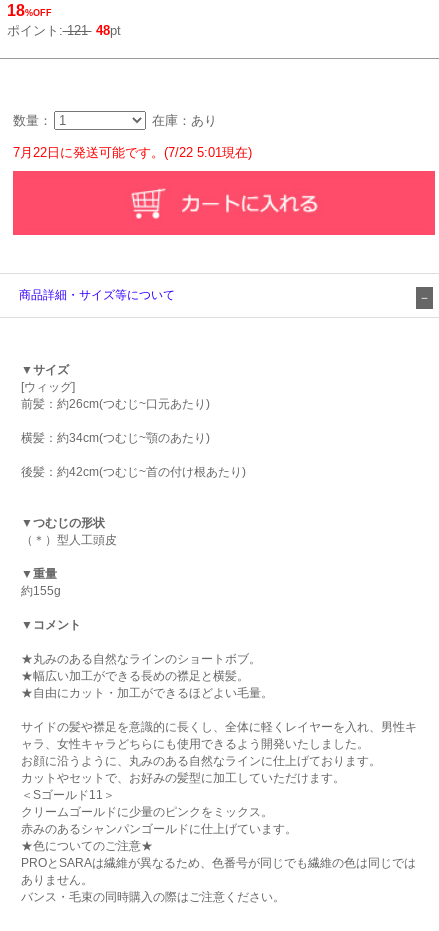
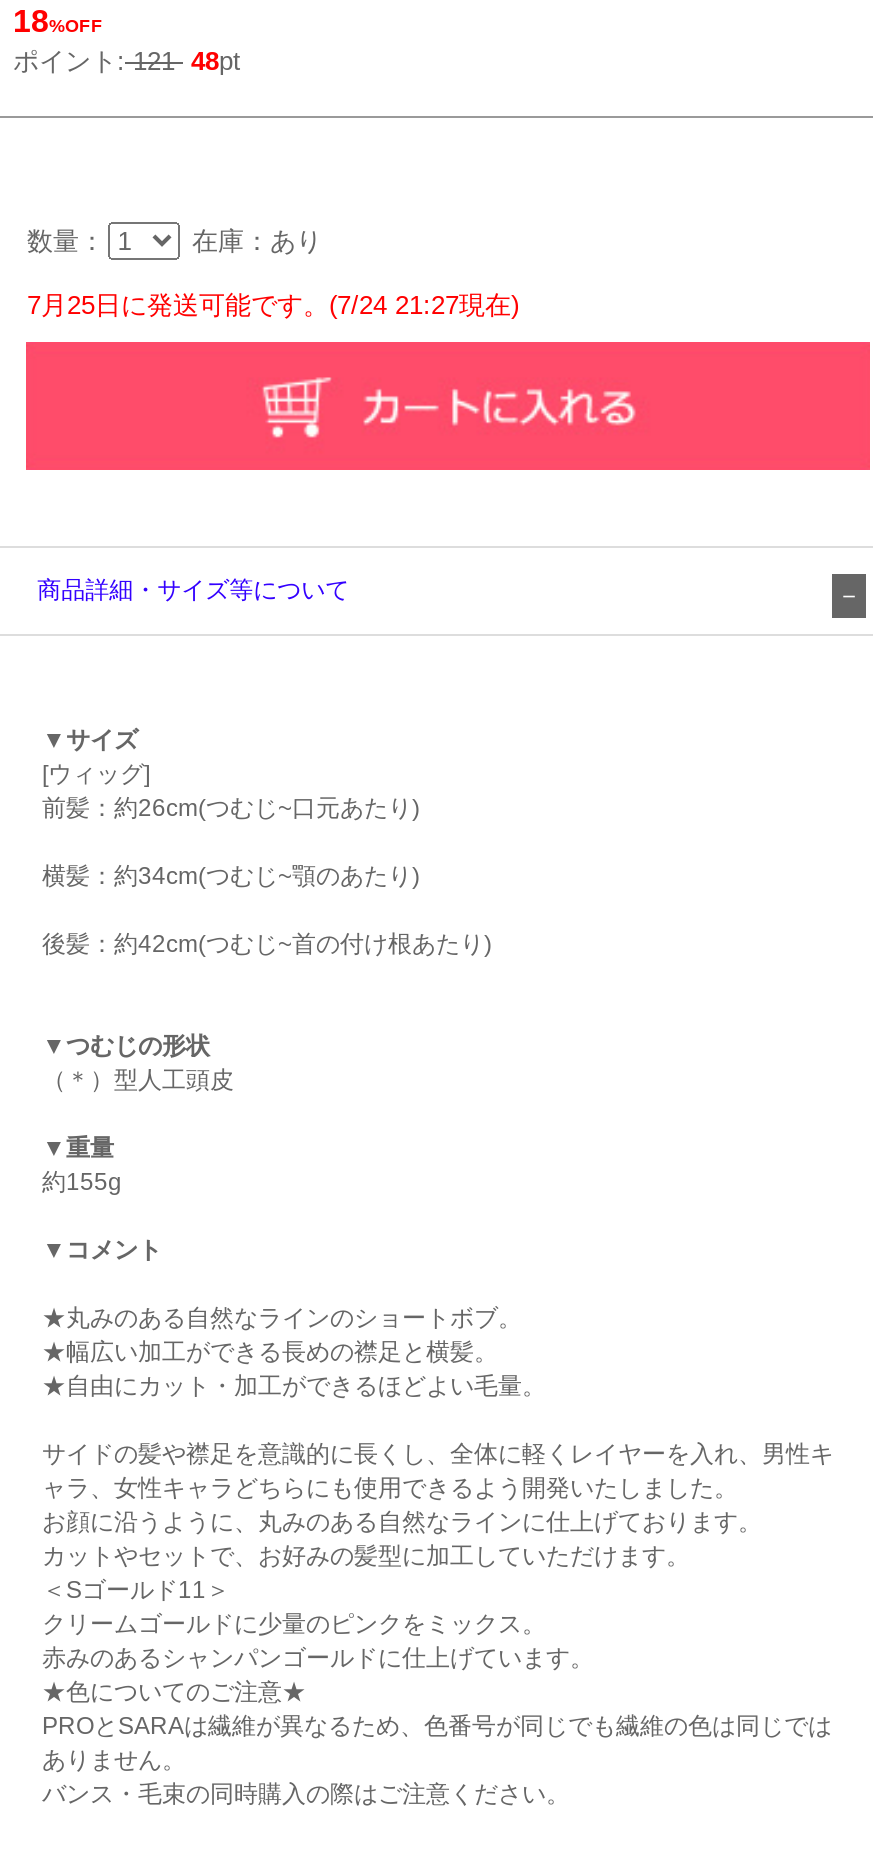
[13,145,252,160] 7月22日に発送可能です。(7/22 5:01現在) -> [27,290,519,320] 7月25日に発送可能です。(7/24 21:27現在)

